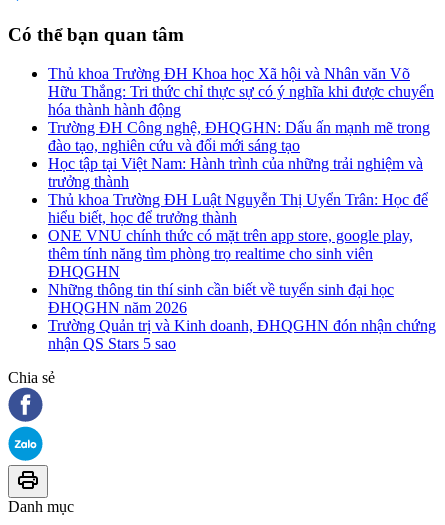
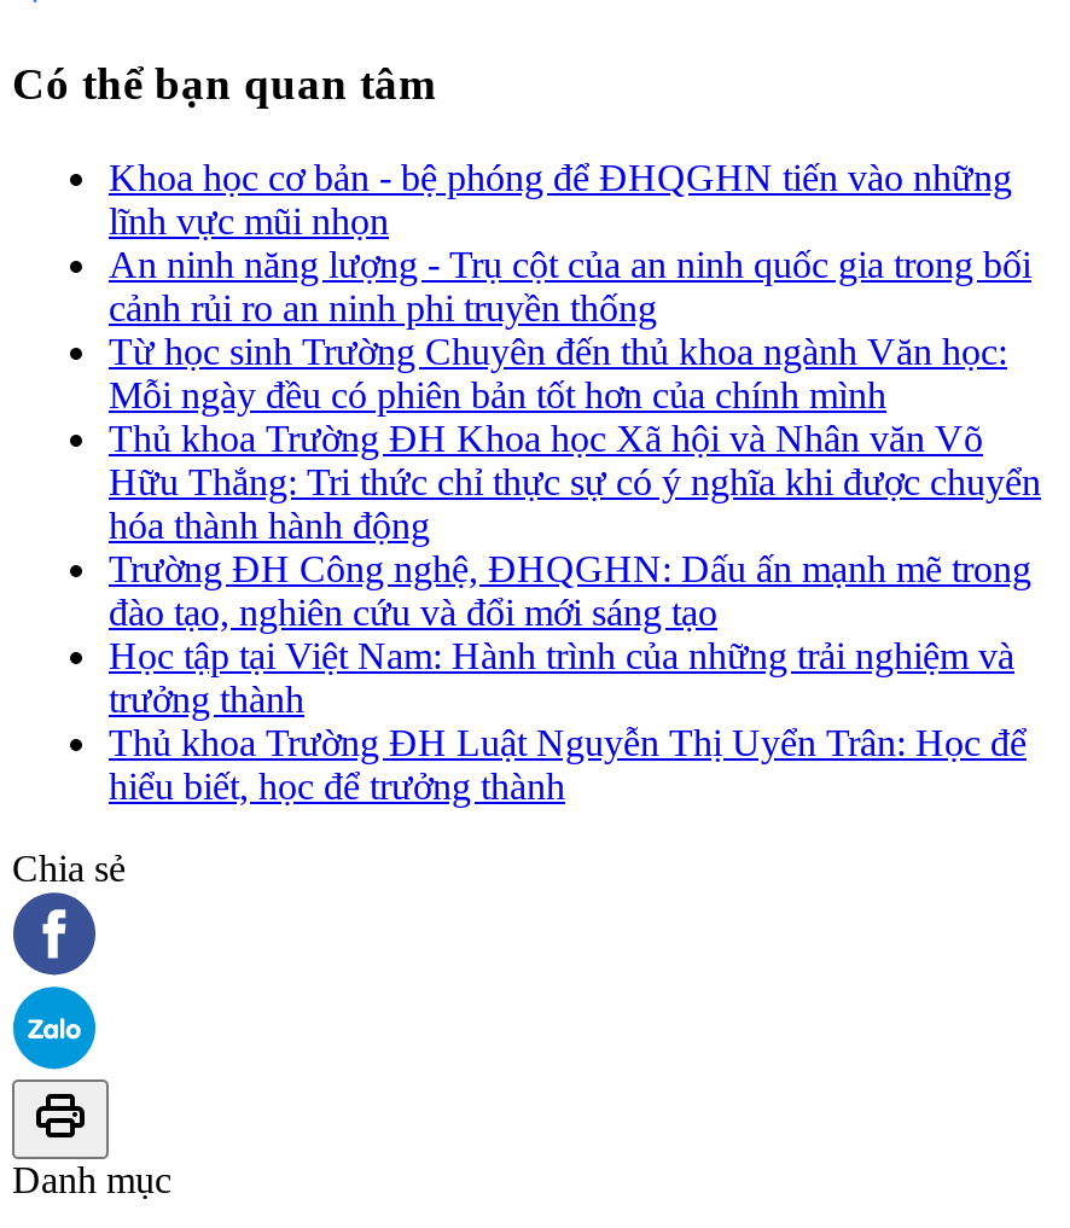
none -> [109,156,1031,414] Khoa học cơ bản - bệ phóng để ĐHQGHN tiến vào những | lĩnh vực mũi nhọn | An ninh năng lượng - Trụ cột của an ninh quốc gia trong bối | cảnh rủi ro an ninh phi truyền thống | Từ học sinh Trường Chuyên đến thủ khoa ngành Văn học: | Mỗi ngày đều có phiên bản tốt hơn của chính mình
moved [48,64,434,225] -> [109,417,1041,805]: Thủ khoa Trường ĐH Khoa học Xã hội và Nhân văn Võ | Hữu Thắng: Tri thức chỉ thực sự có ý nghĩa khi được chuyển | hóa thành hành động | ... | Thủ khoa Trường ĐH Luật Nguyễn Thị Uyển Trân: Học để | hiểu biết, học để trưởng thành
[48,226,436,351] ONE VNU chính thức có mặt trên app store, google play, | thêm tính năng tìm phòng trọ realtime cho sinh viên | ĐHQGHN | Những thông tin thí sinh cần biết về tuyển sinh đại học | ĐHQGHN năm 2026 | Trường Quản trị và Kinh doanh, ĐHQGHN đón nhận chứng | nhận QS Stars 5 sao -> none

